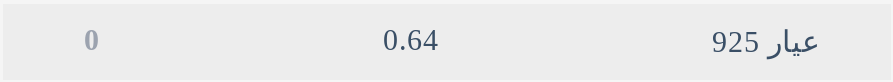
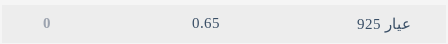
[383,24,439,56] 0.64 -> [192,15,220,31] 0.65

